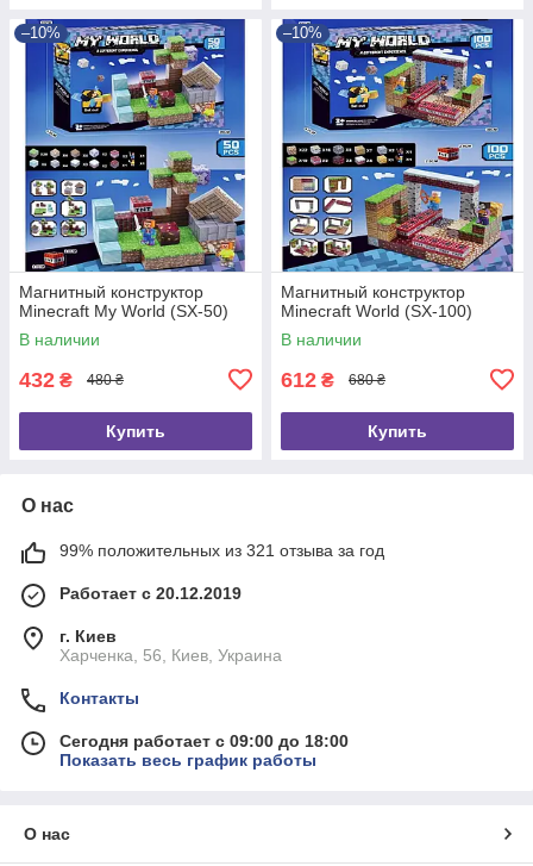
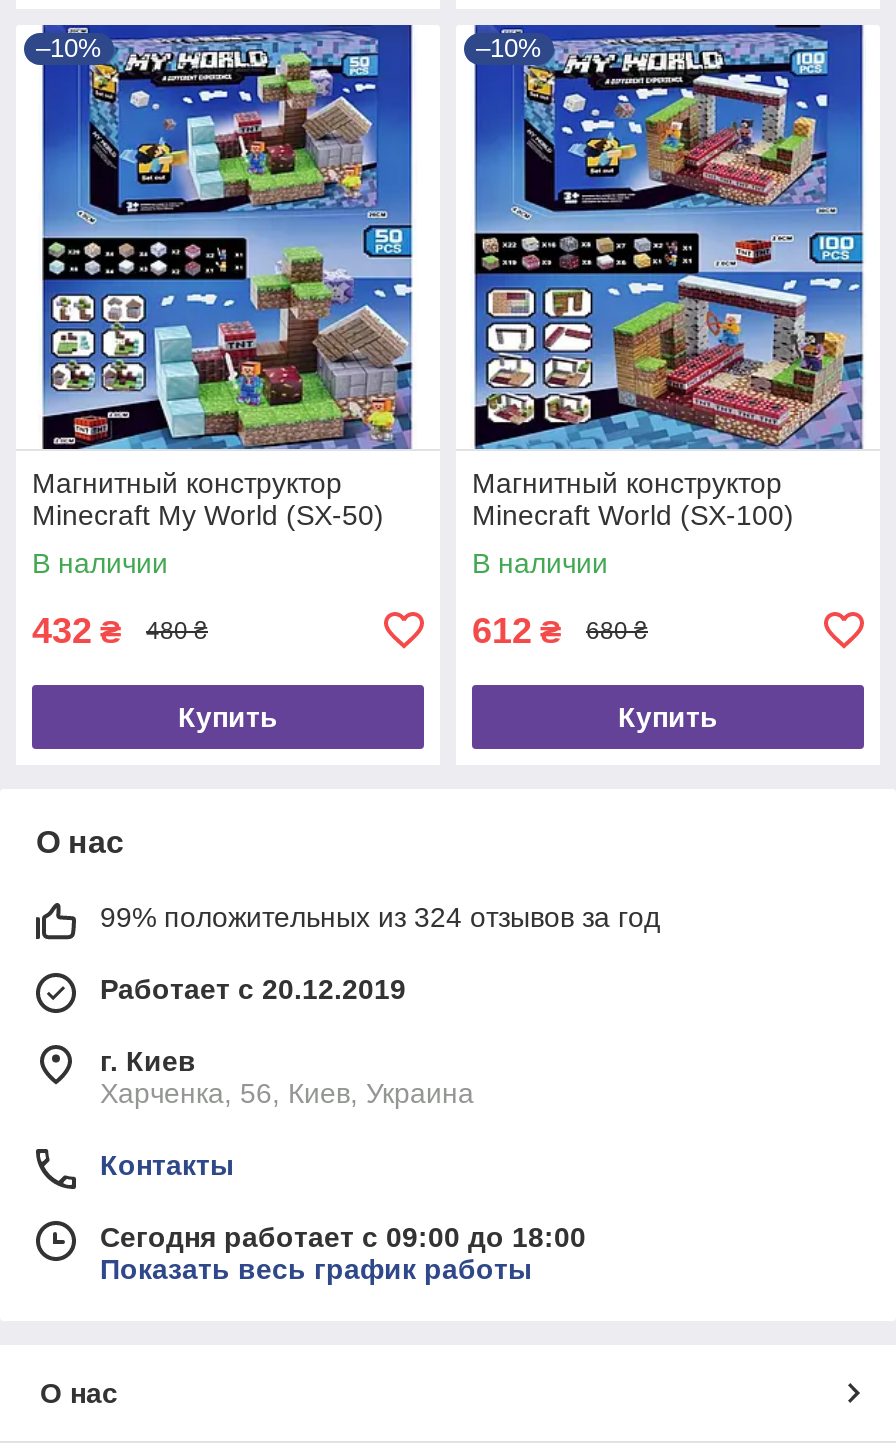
[59,541,384,560] 99% положительных из 321 отзыва за год -> [100,901,660,933] 99% положительных из 324 отзывов за год

